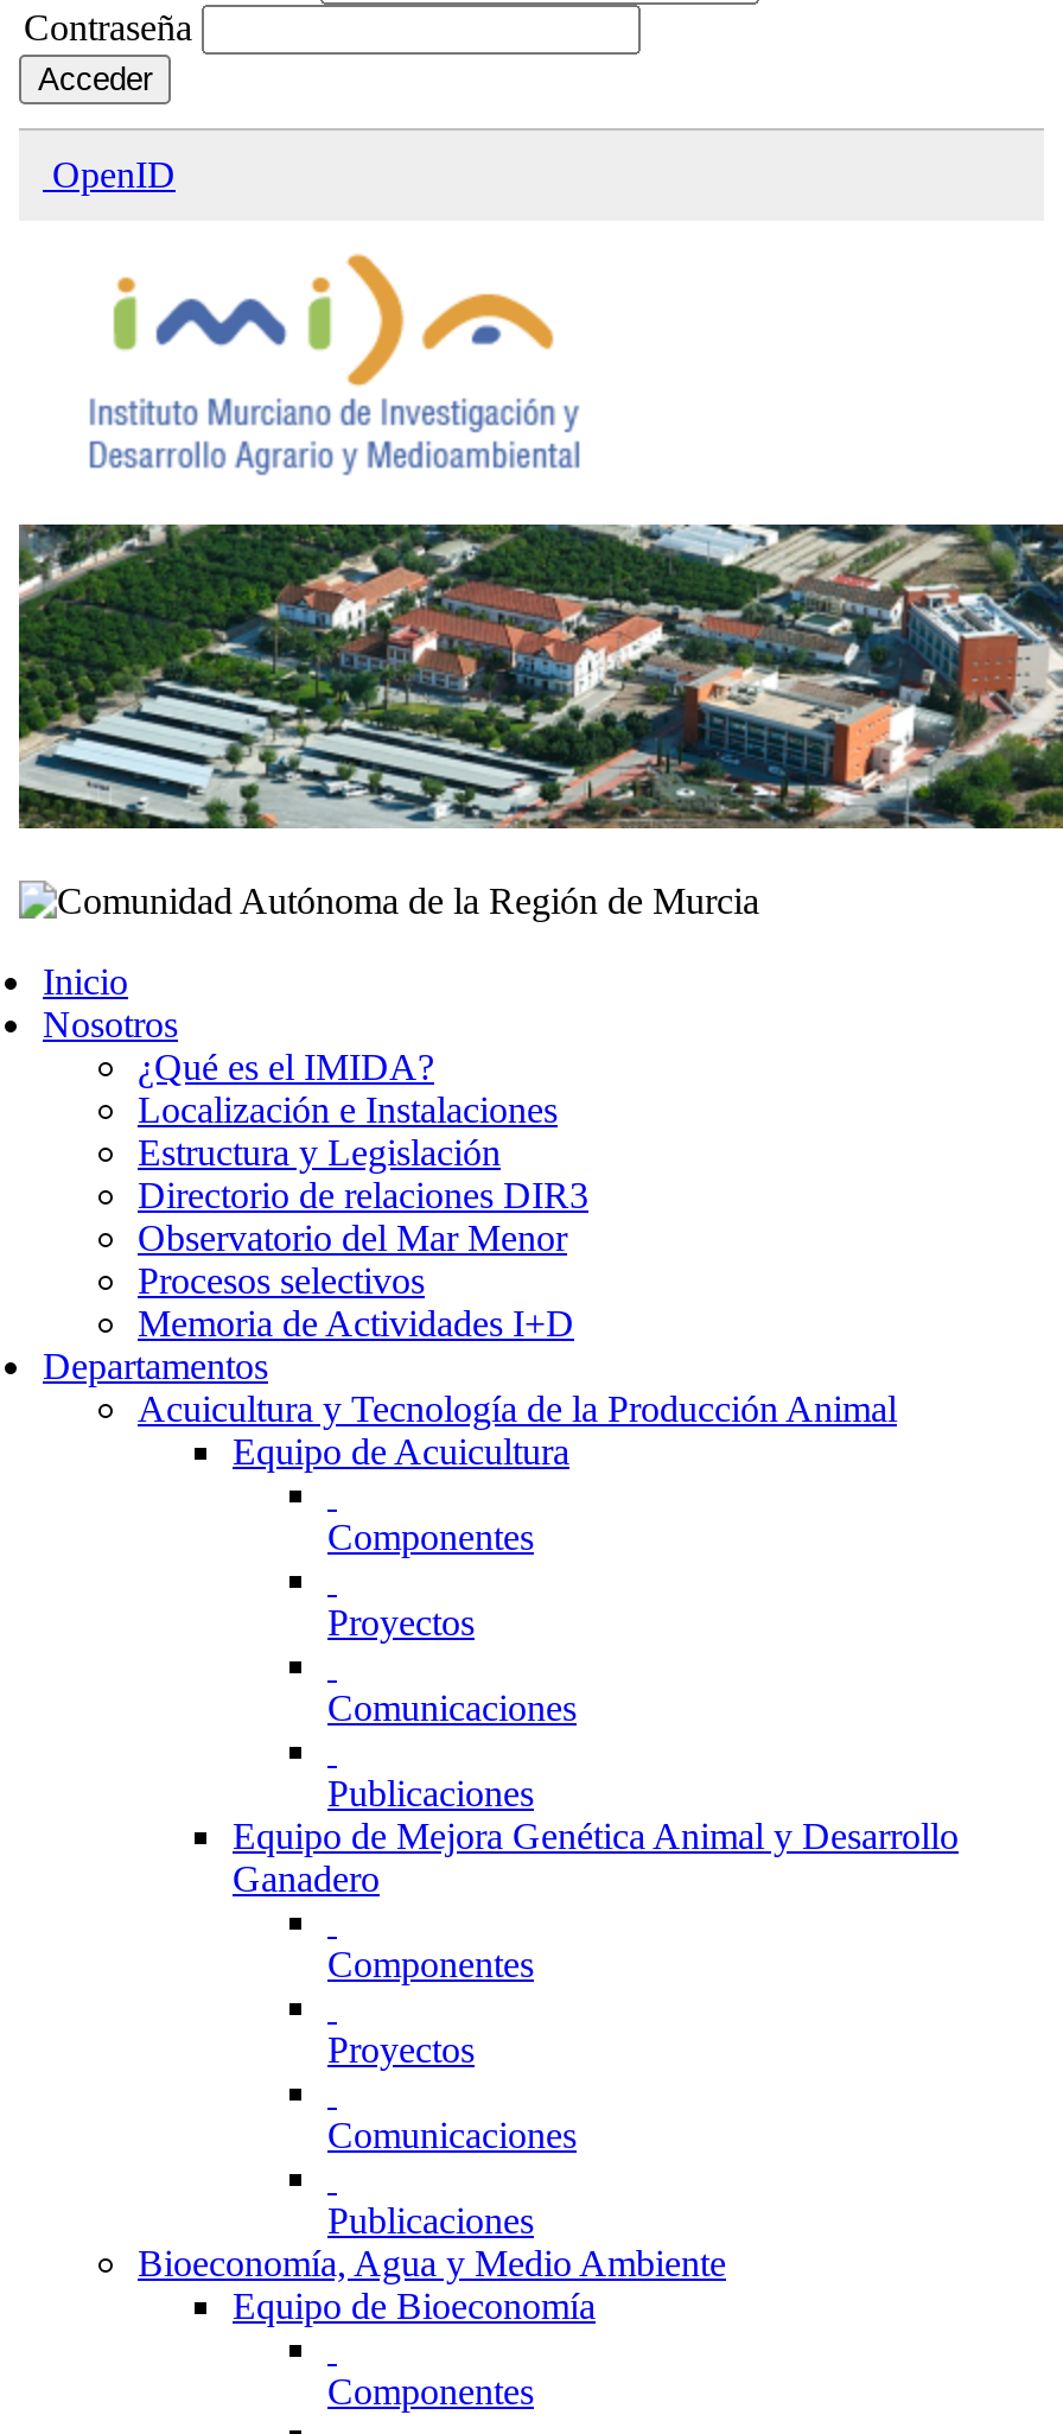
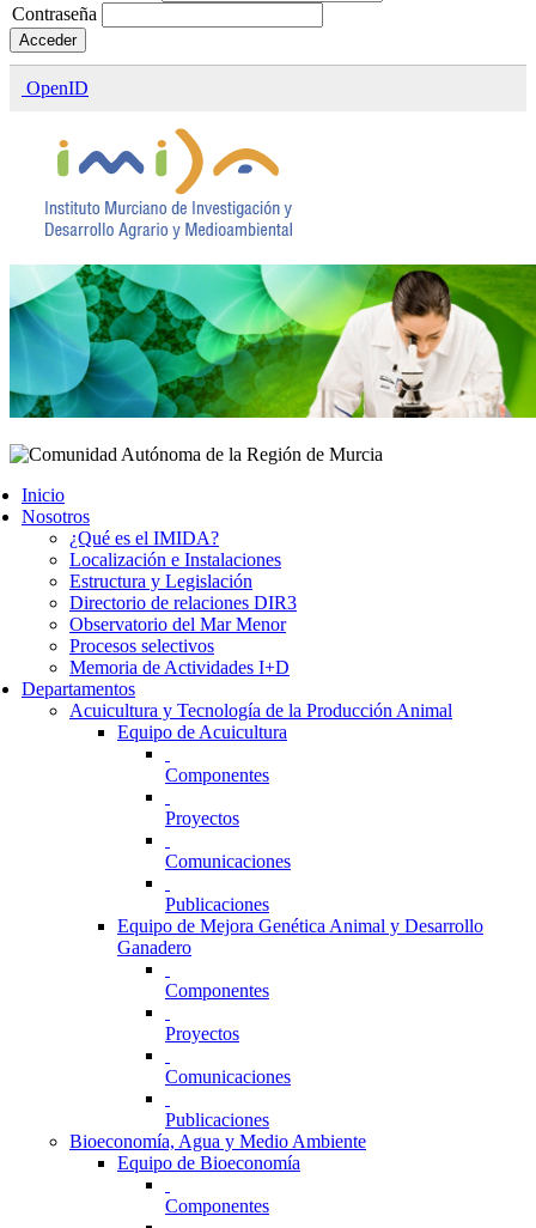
[17,522,1056,831] [image] -> [8,263,532,419] [image]

